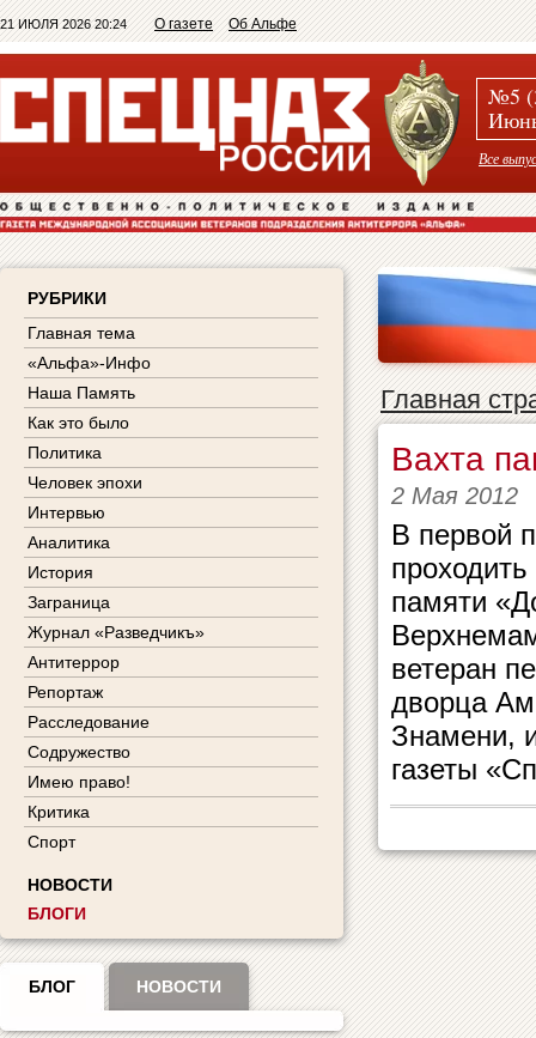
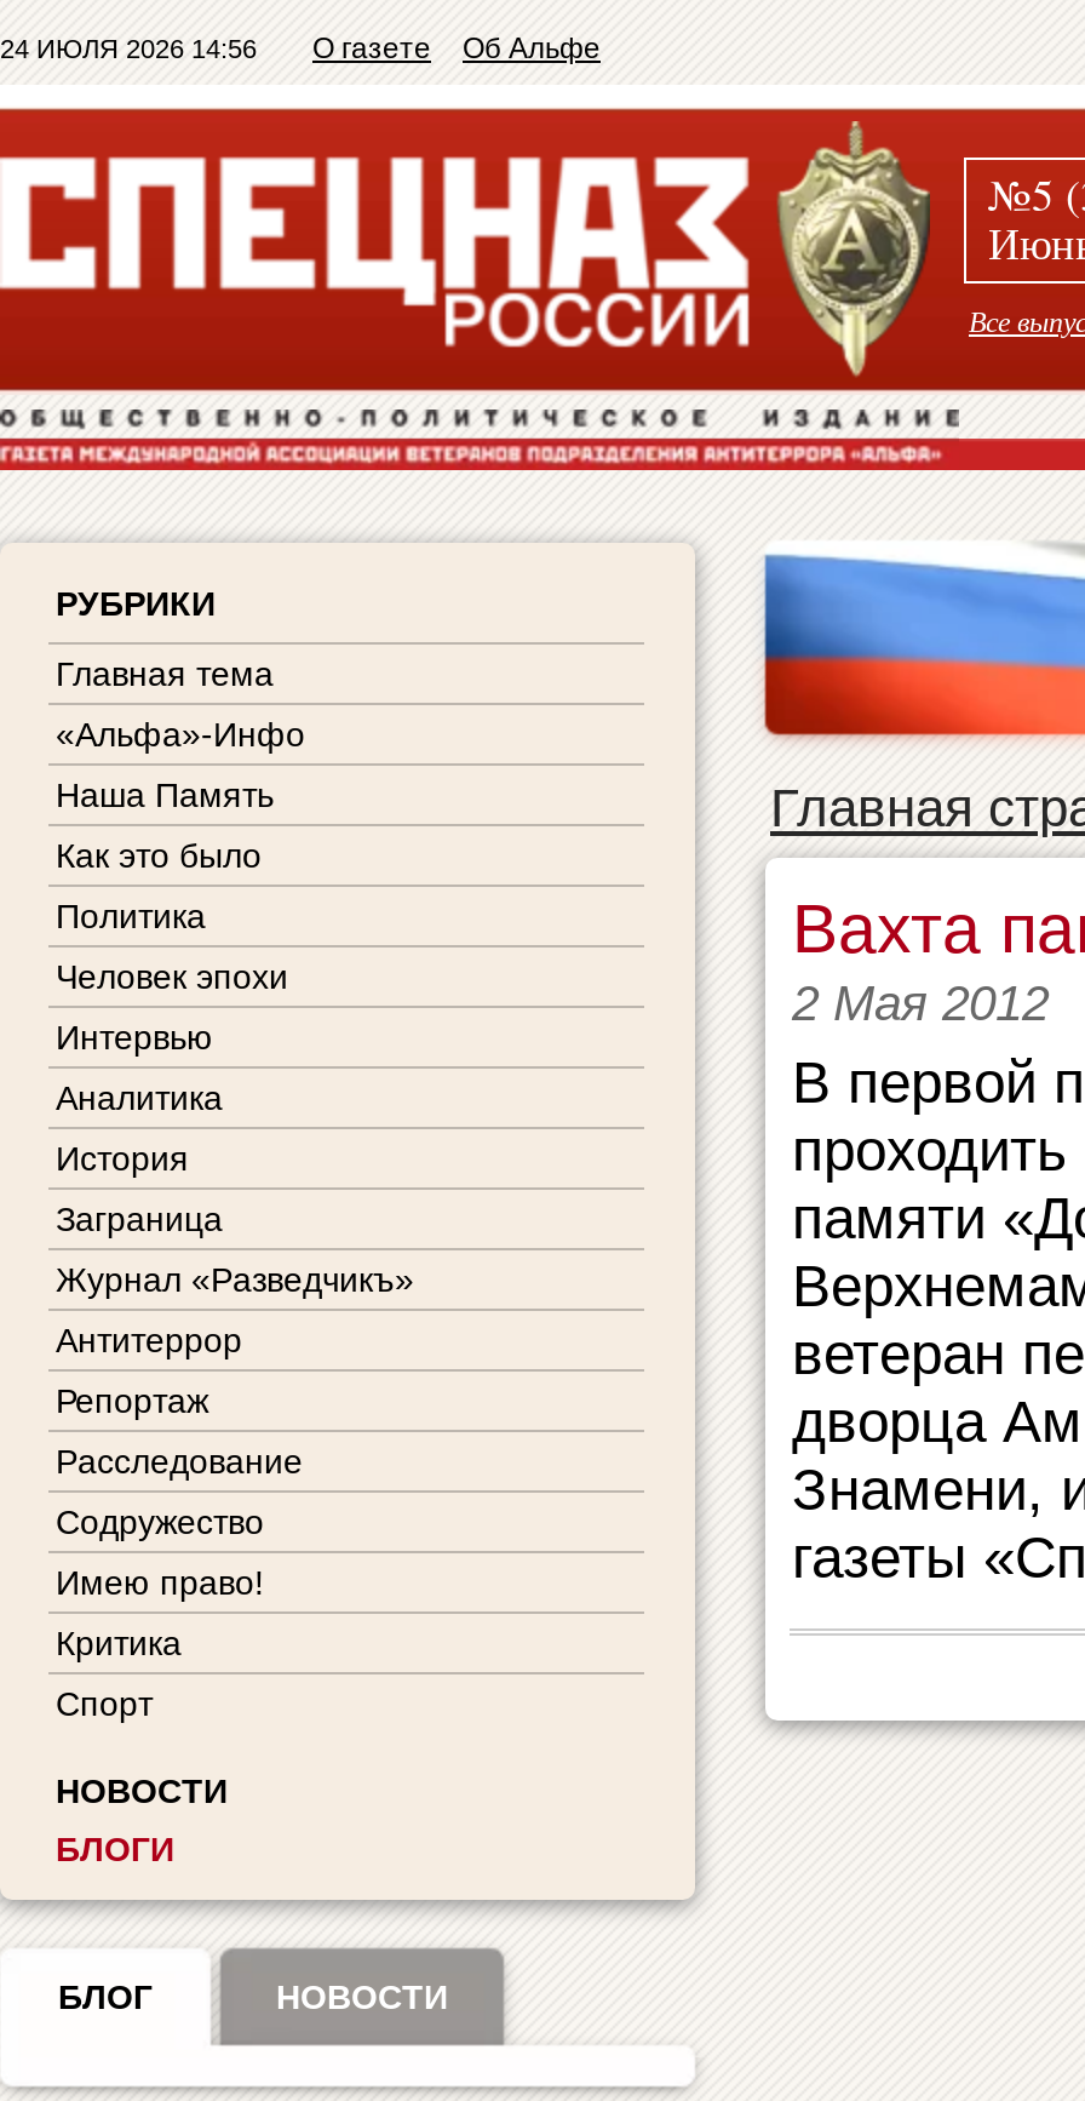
[0,16,297,32] 21 ИЮЛЯ 2026 20:24 О газете Об Альфе -> [0,32,601,65] 24 ИЮЛЯ 2026 14:56 О газете Об Альфе

